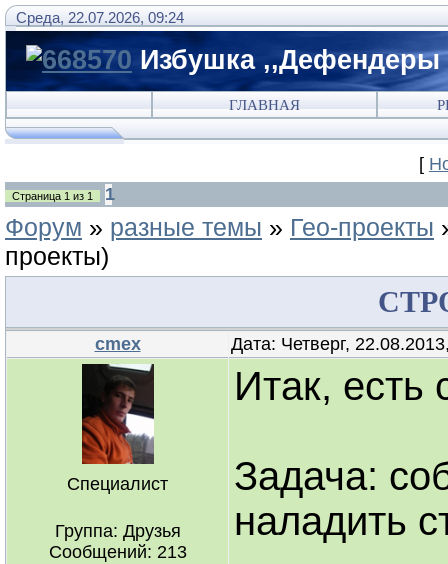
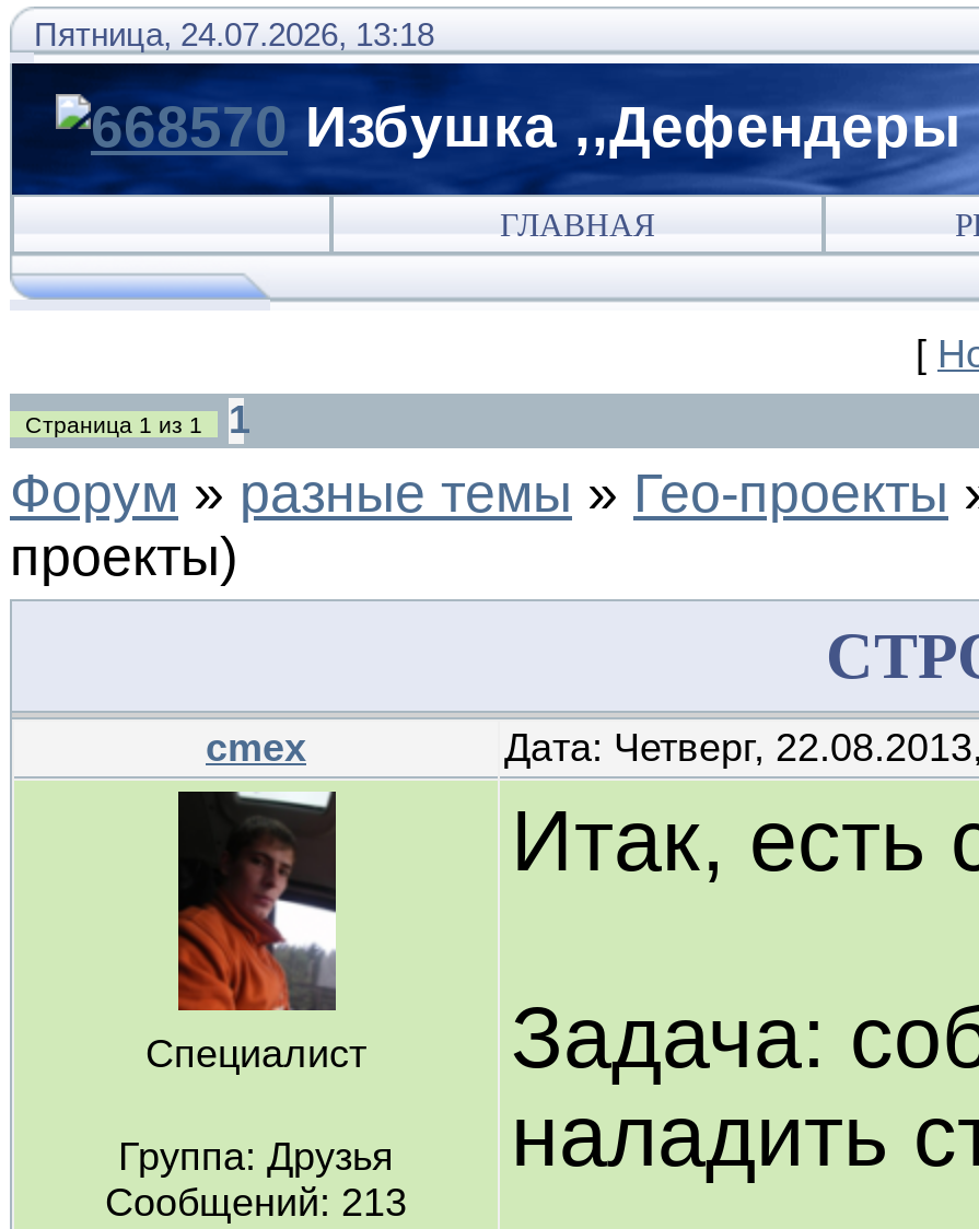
[16,9,184,26] Среда, 22.07.2026, 09:24 -> [34,15,434,52] Пятница, 24.07.2026, 13:18

